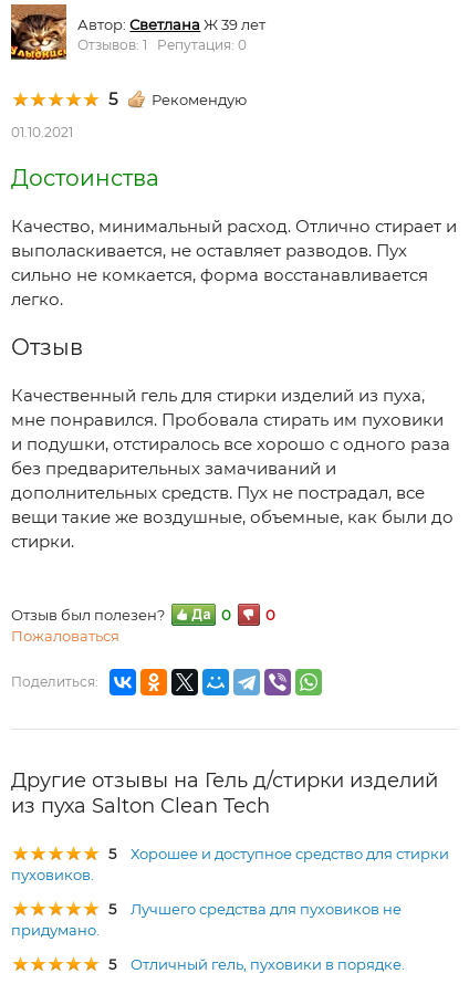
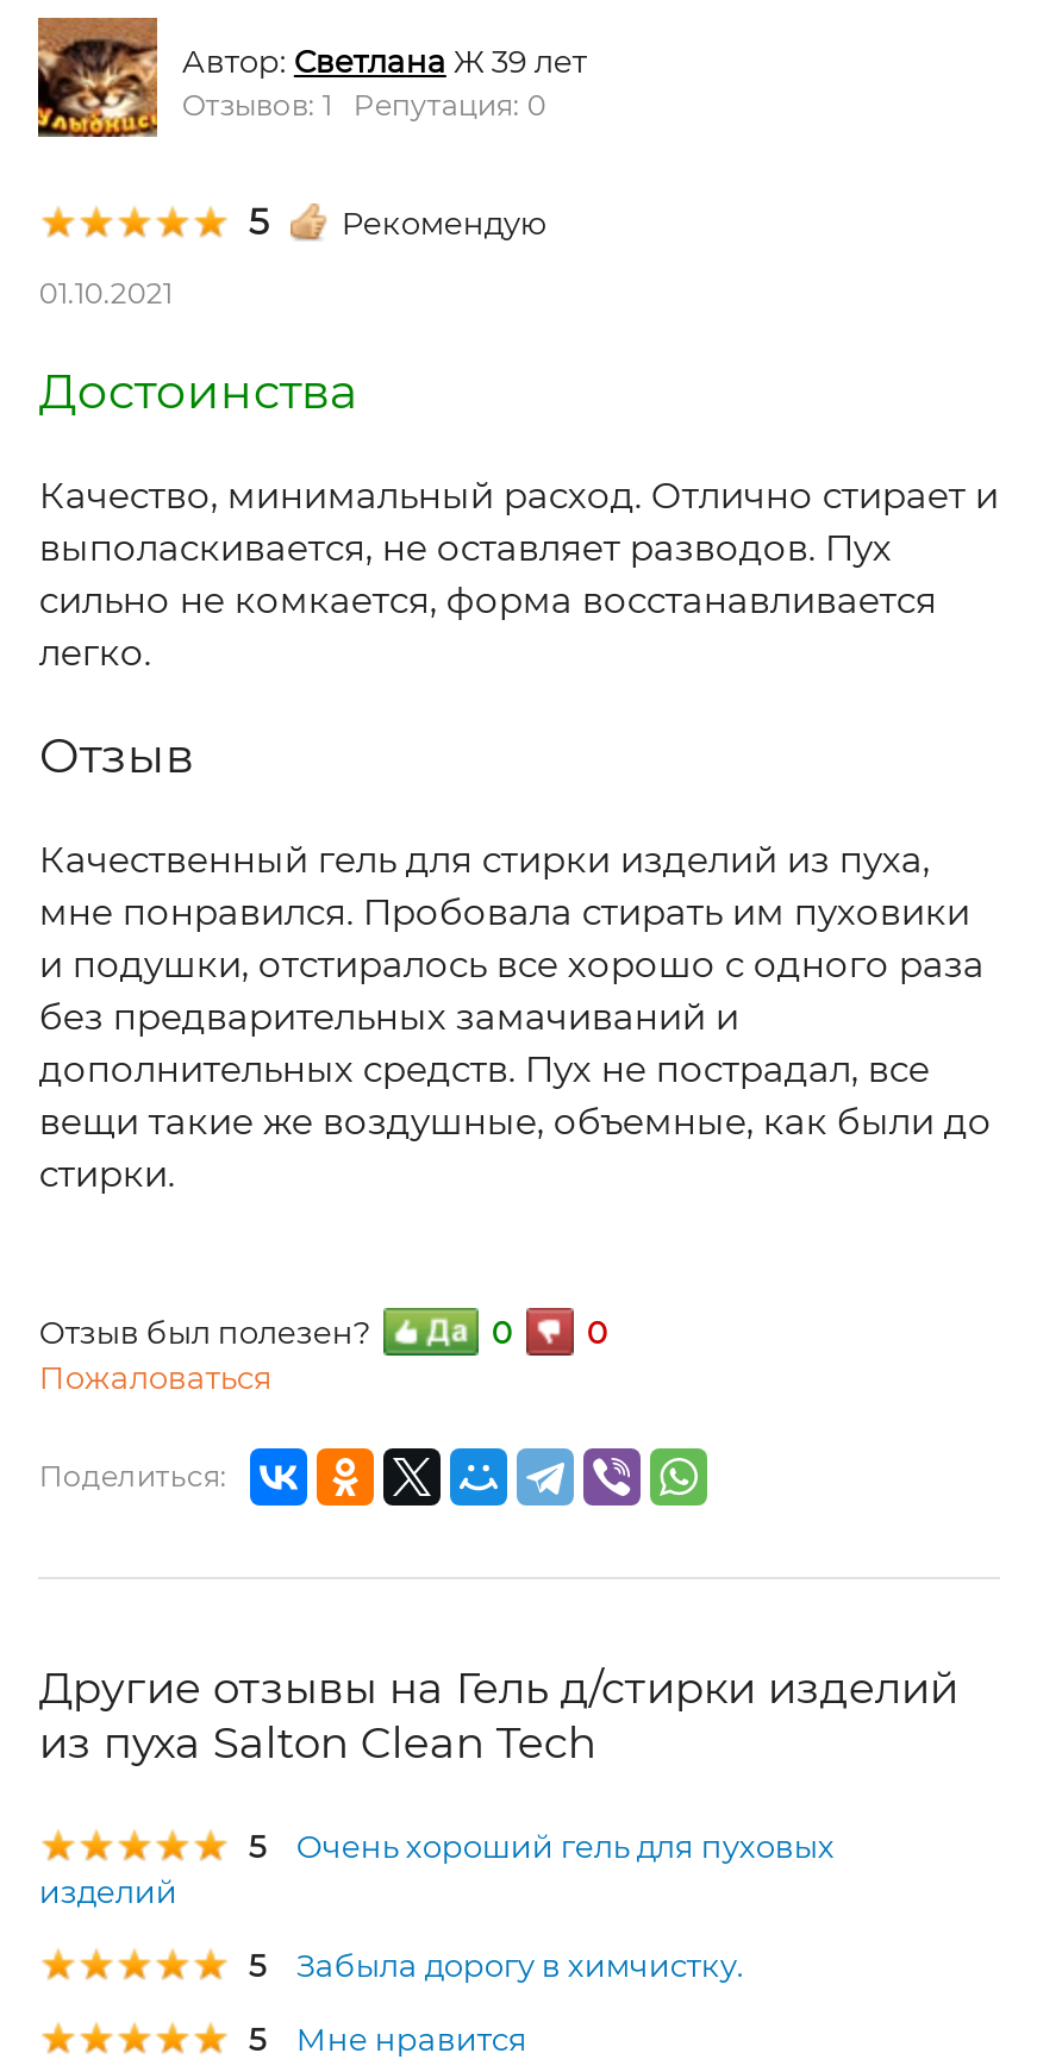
[12,845,450,883] Хорошее и доступное средство для стирки | пуховиков. -> [39,1827,834,1910] Очень хороший гель для пуховых | изделий
[12,900,402,939] Лучшего средства для пуховиков не | придумано. -> [296,1946,744,1984] Забыла дорогу в химчистку.
[131,955,405,973] Отличный гель, пуховики в порядке. -> [296,2020,527,2058] Мне нравится

